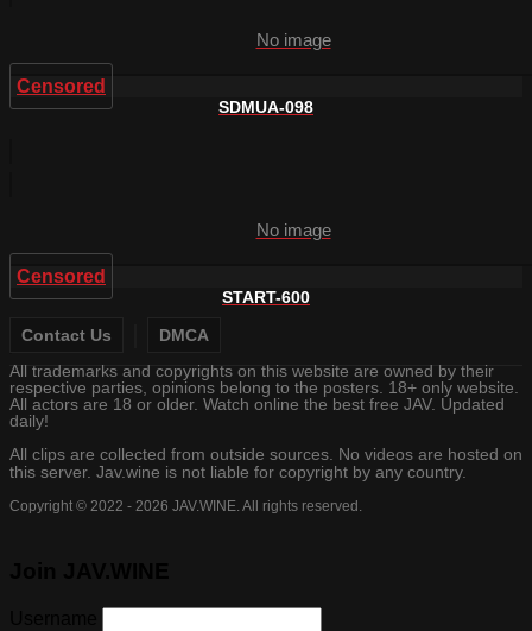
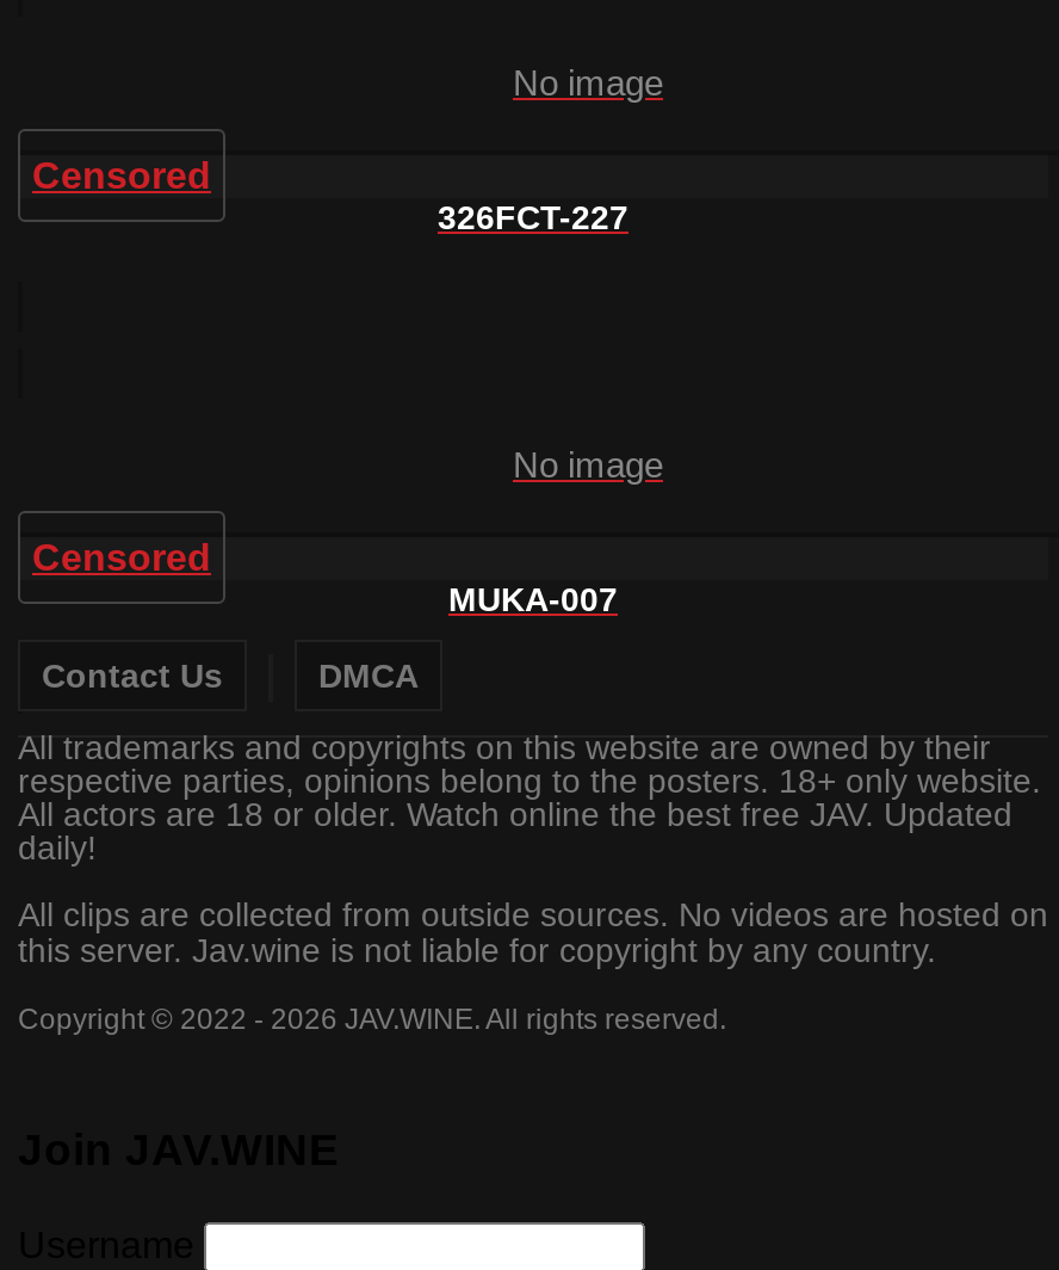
[218,98,313,117] SDMUA-098 -> [438,199,628,238] 326FCT-227
[222,288,310,307] START-600 -> [448,581,618,619] MUKA-007

